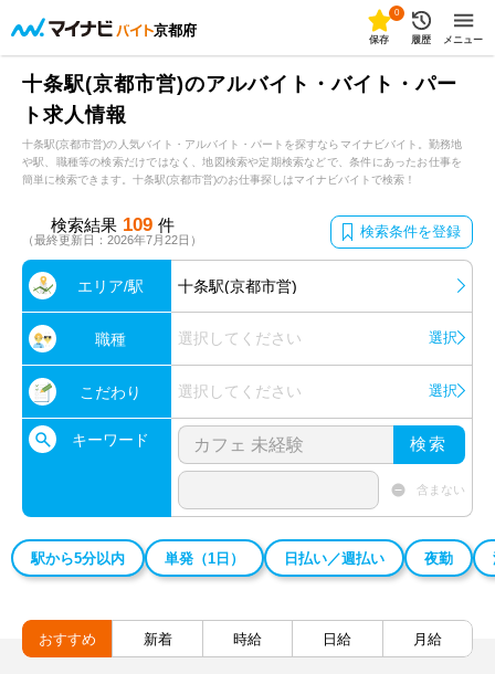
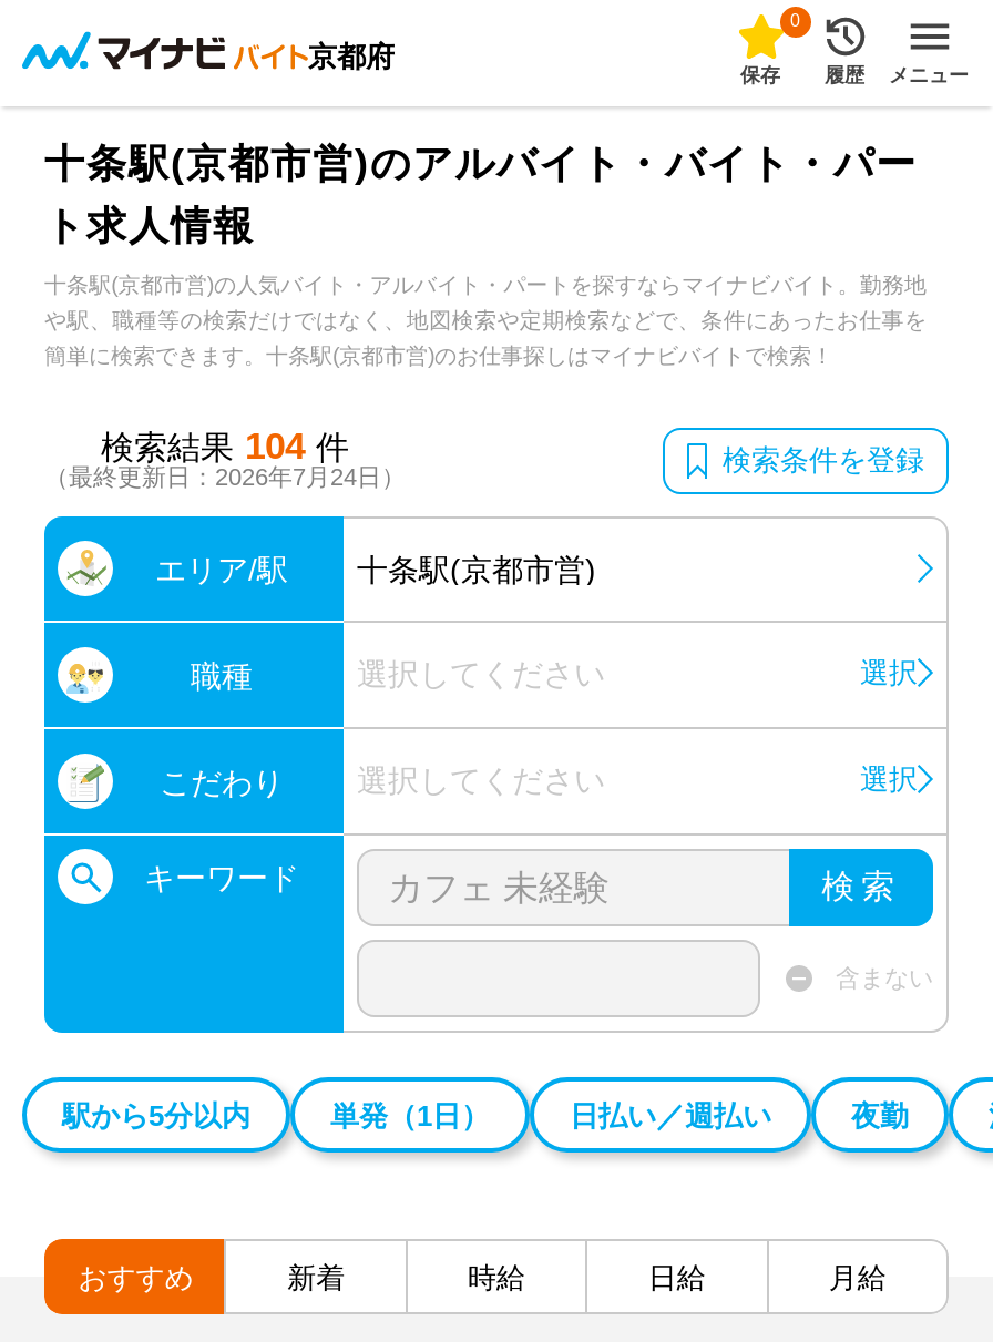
[50,214,174,235] 検索結果 109 件 -> [101,426,349,468] 検索結果 104 件
[22,233,202,246] （最終更新日：2026年7月22日） -> [44,463,406,490] （最終更新日：2026年7月24日）

